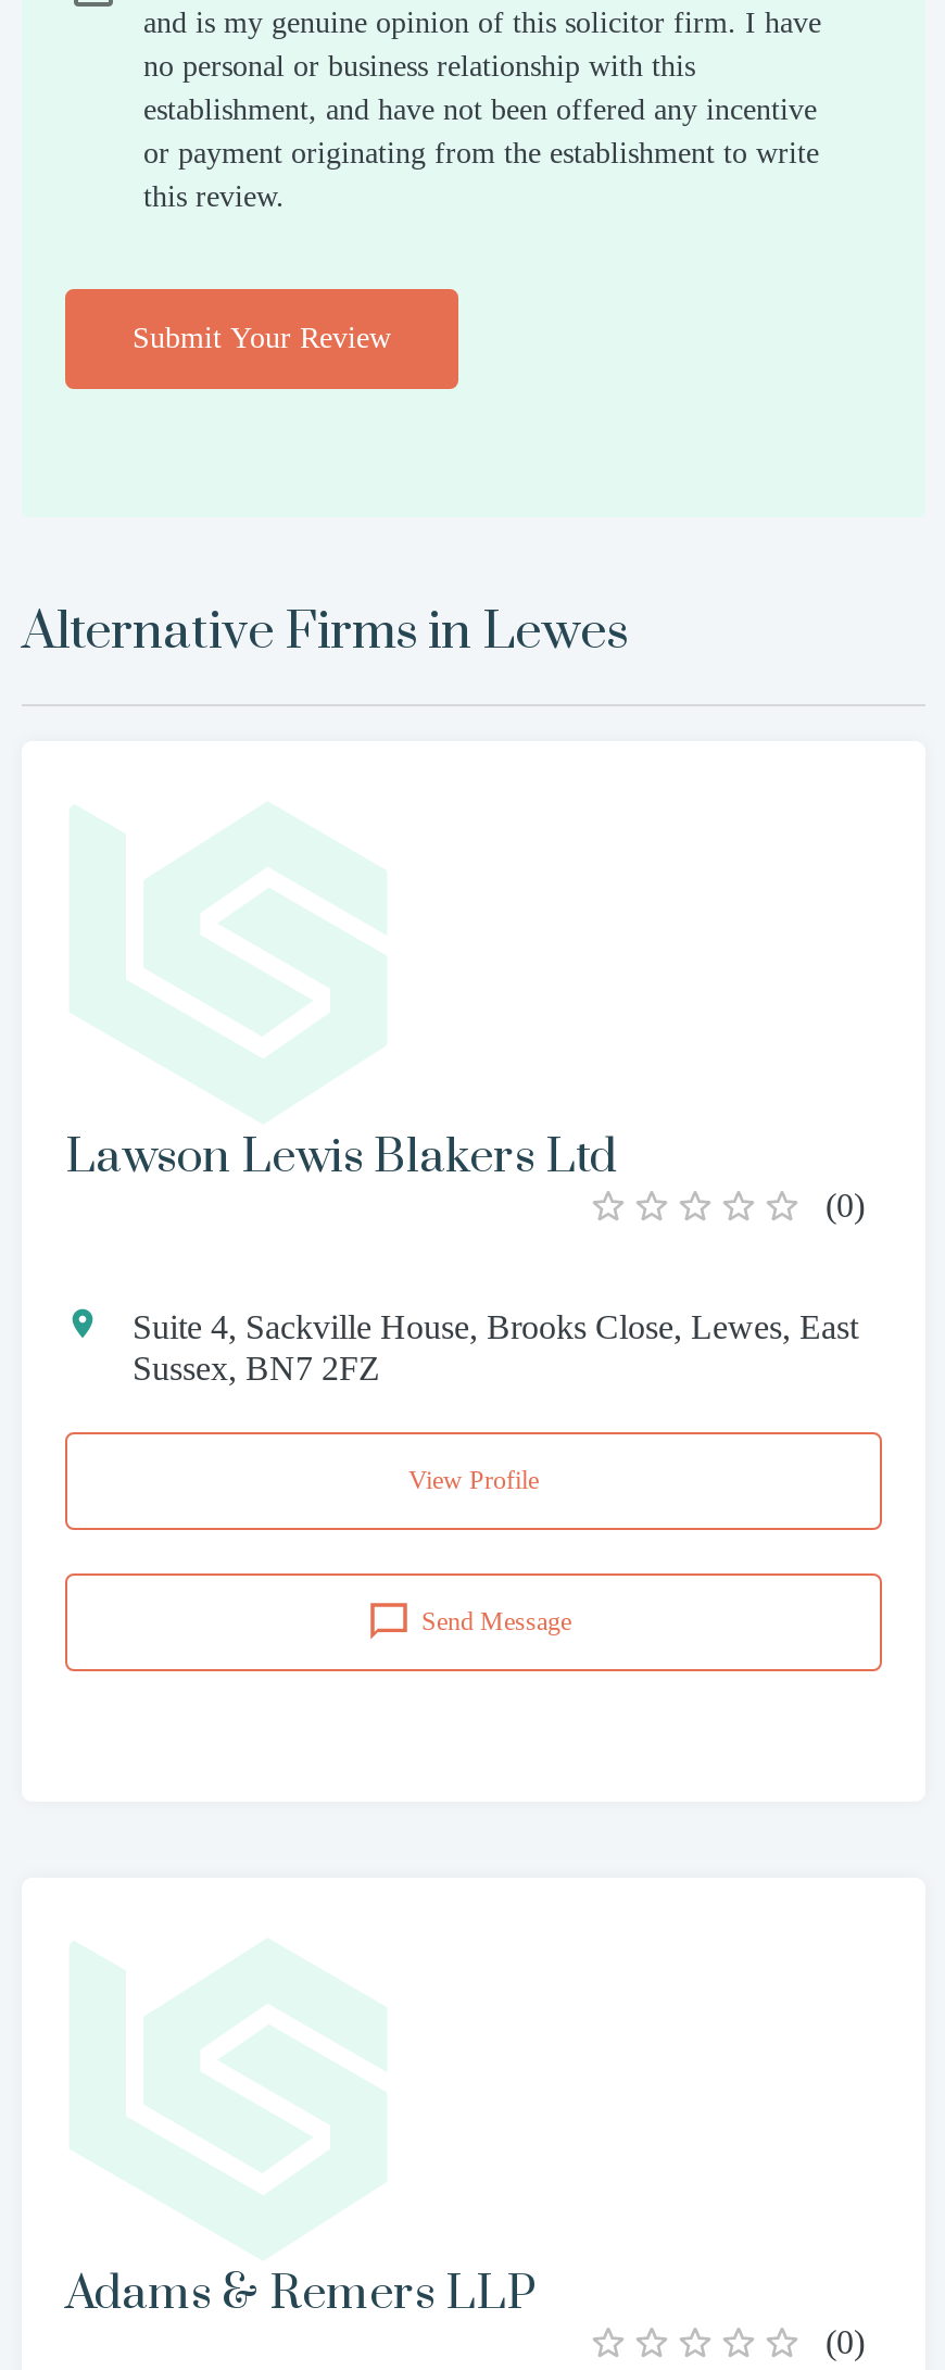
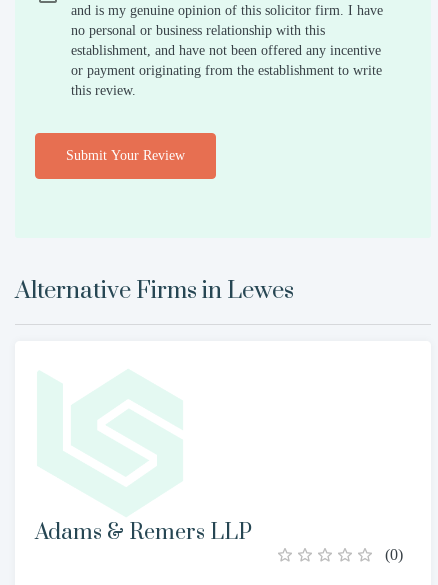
[65,1127,865,1495] Lawson Lewis Blakers Ltd | (0) | Suite 4, Sackville House, Brooks Close, Lewes, East | Sussex, BN7 2FZ | View Profile -> none
[421,1605,571,1636] Send Message -> none

